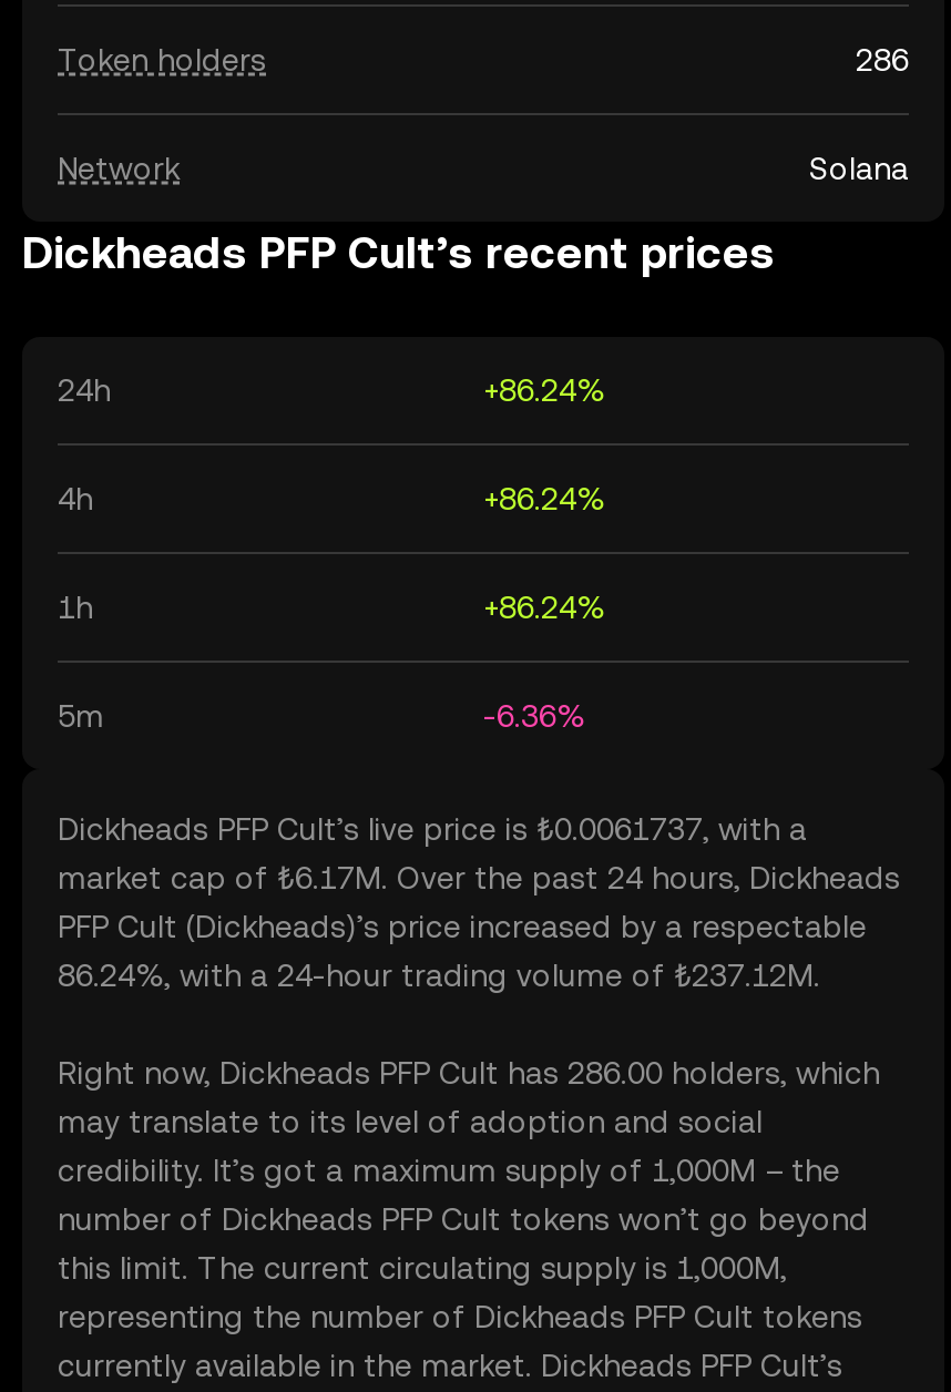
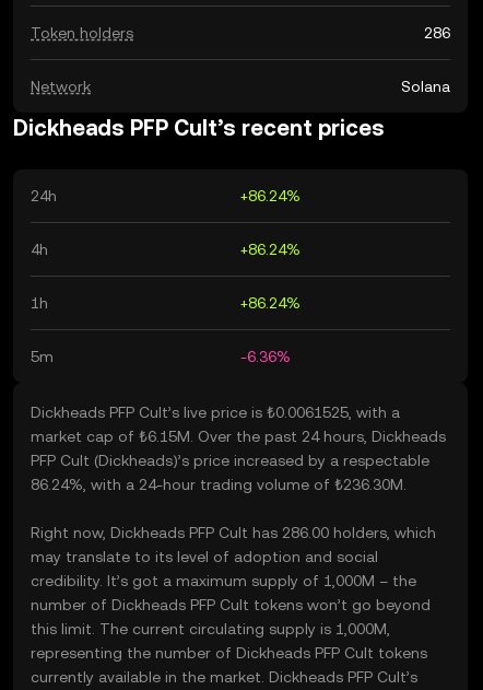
[58,811,807,847] Dickheads PFP Cult’s live price is ₺0.0061737, with a -> [31,404,400,421] Dickheads PFP Cult’s live price is ₺0.0061525, with a
[58,860,900,895] market cap of ₺6.17M. Over the past 24 hours, Dickheads -> [31,428,446,445] market cap of ₺6.15M. Over the past 24 hours, Dickheads
[58,958,820,993] 86.24%, with a 24-hour trading volume of ₺237.12M. -> [31,476,407,493] 86.24%, with a 24-hour trading volume of ₺236.30M.

